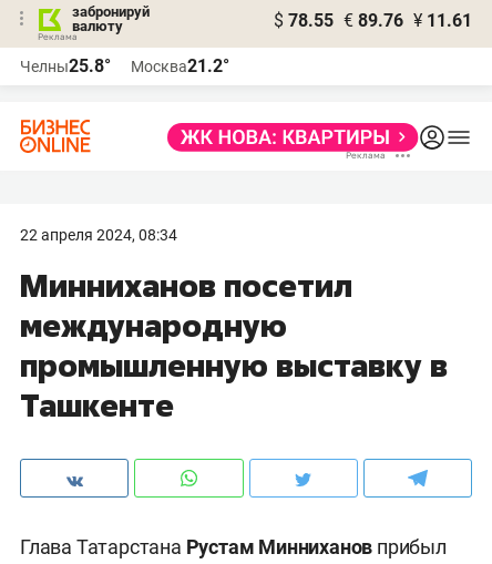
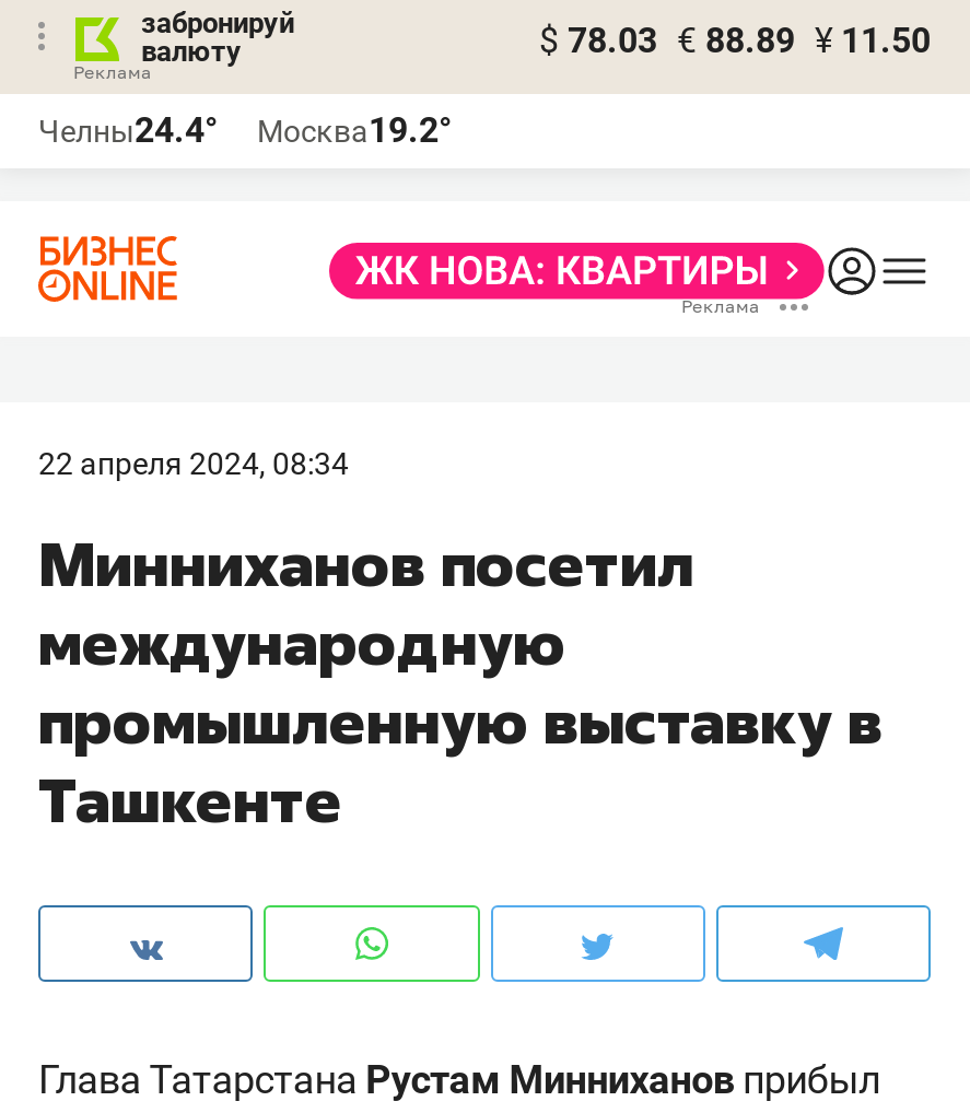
[274,10,472,31] $ 78.55 € 89.76 ¥ 11.61 -> [539,20,931,61] $ 78.03 € 88.89 ¥ 11.50
[20,55,111,76] Челны25.8° -> [38,109,218,151] Челны24.4°
[131,55,229,76] Москва21.2° -> [257,109,452,151] Москва19.2°

